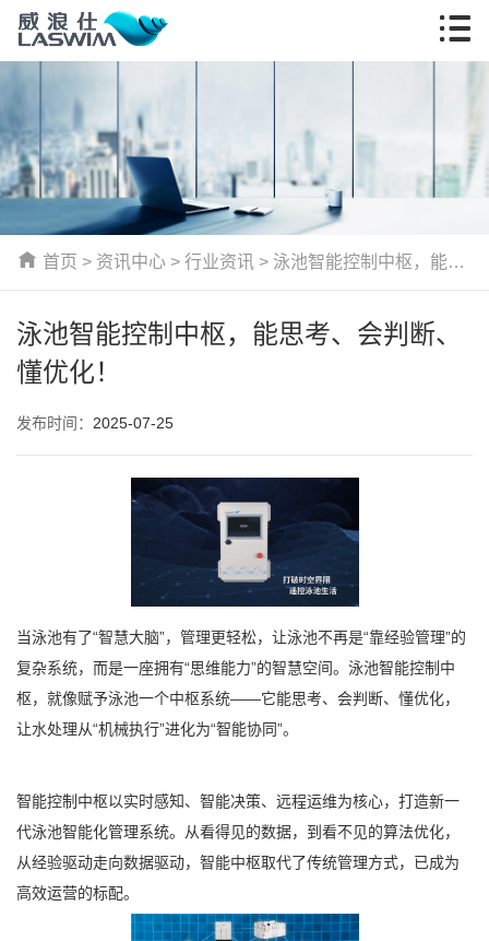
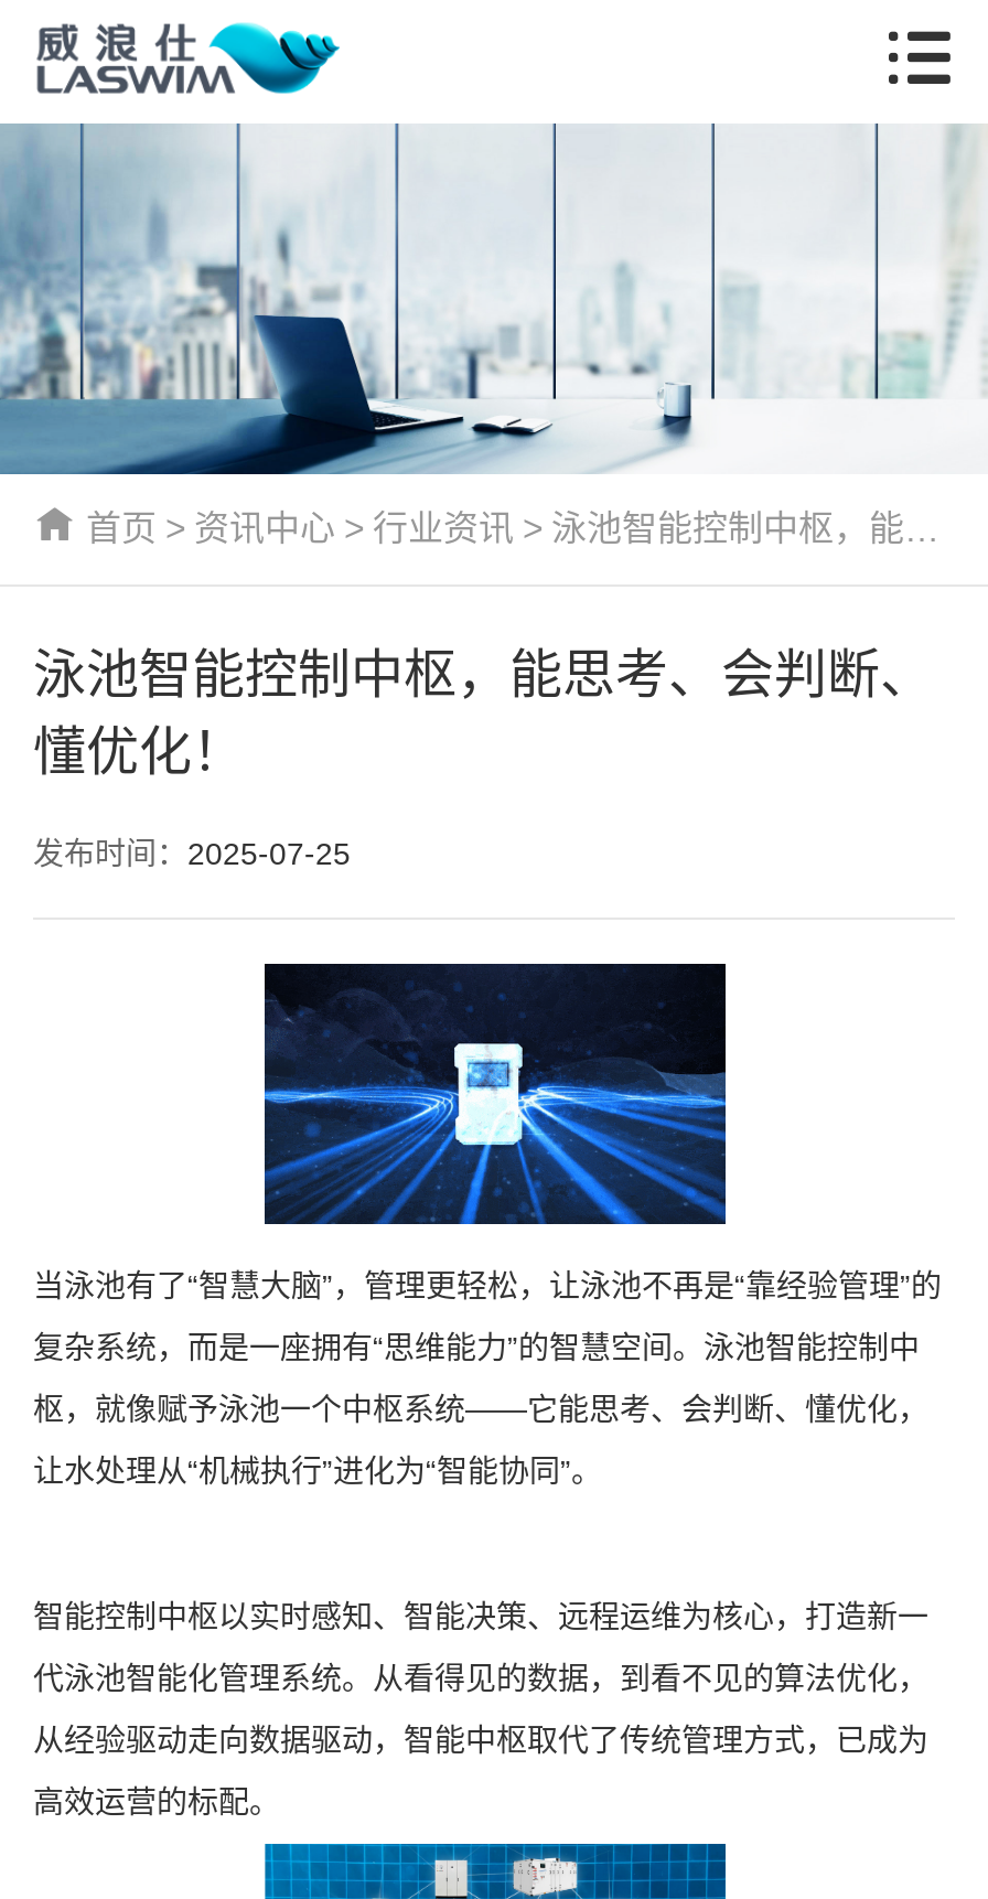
[130,495,359,608] [image] -> [262,981,728,1226] [image]

